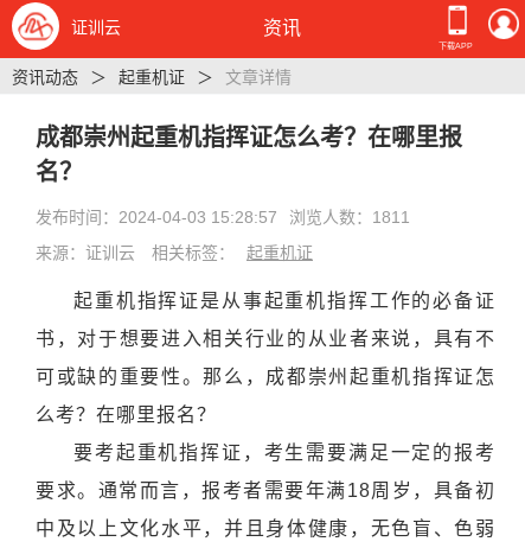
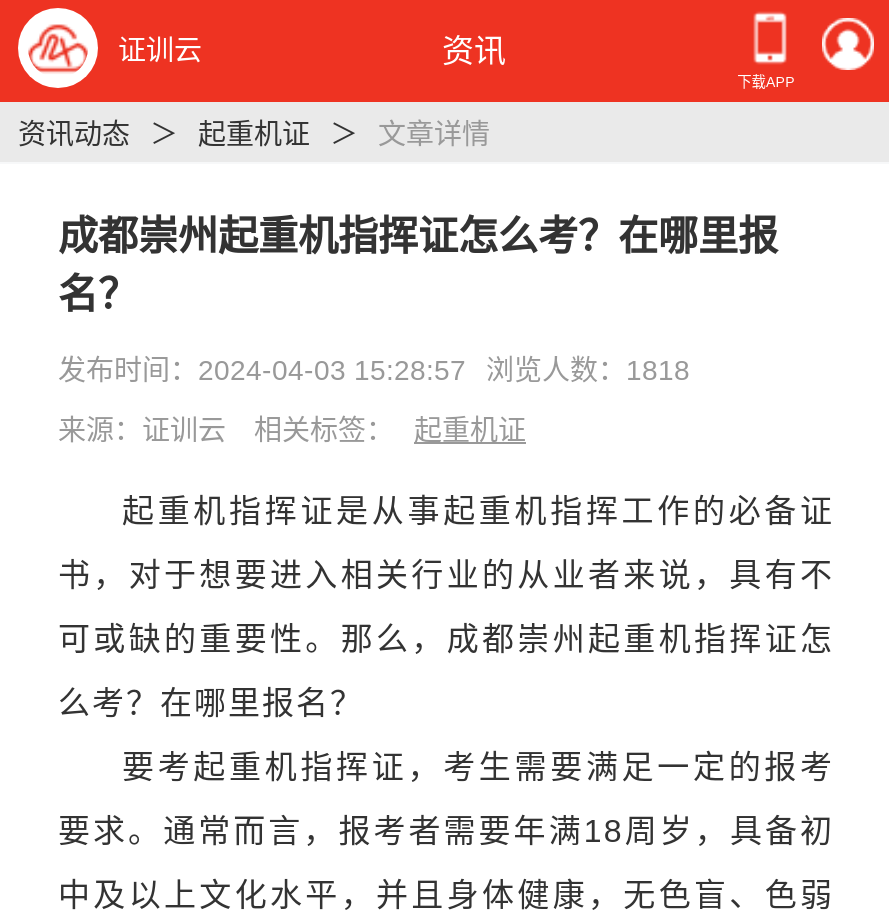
[36,208,410,227] 发布时间：2024-04-03 15:28:57 浏览人数：1811 -> [58,354,690,386] 发布时间：2024-04-03 15:28:57 浏览人数：1818

